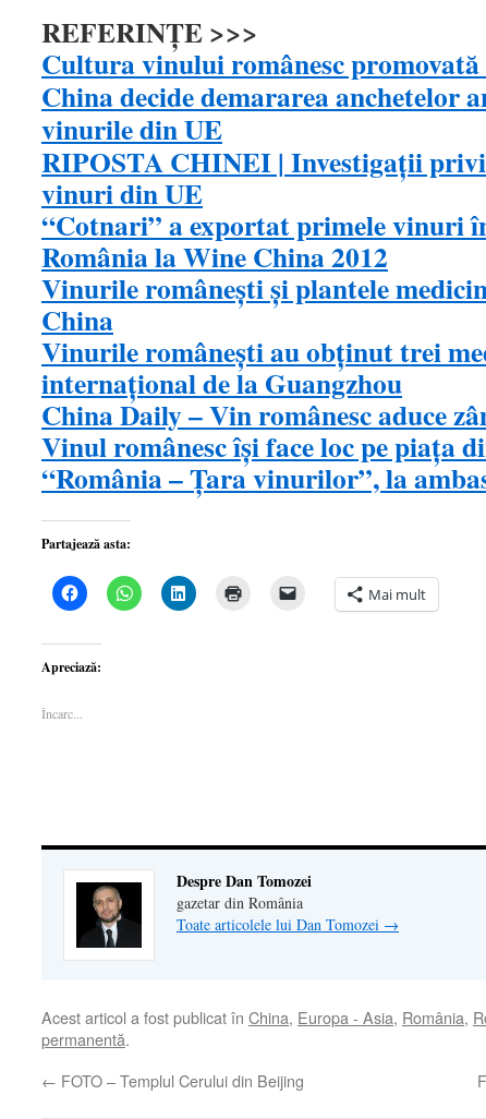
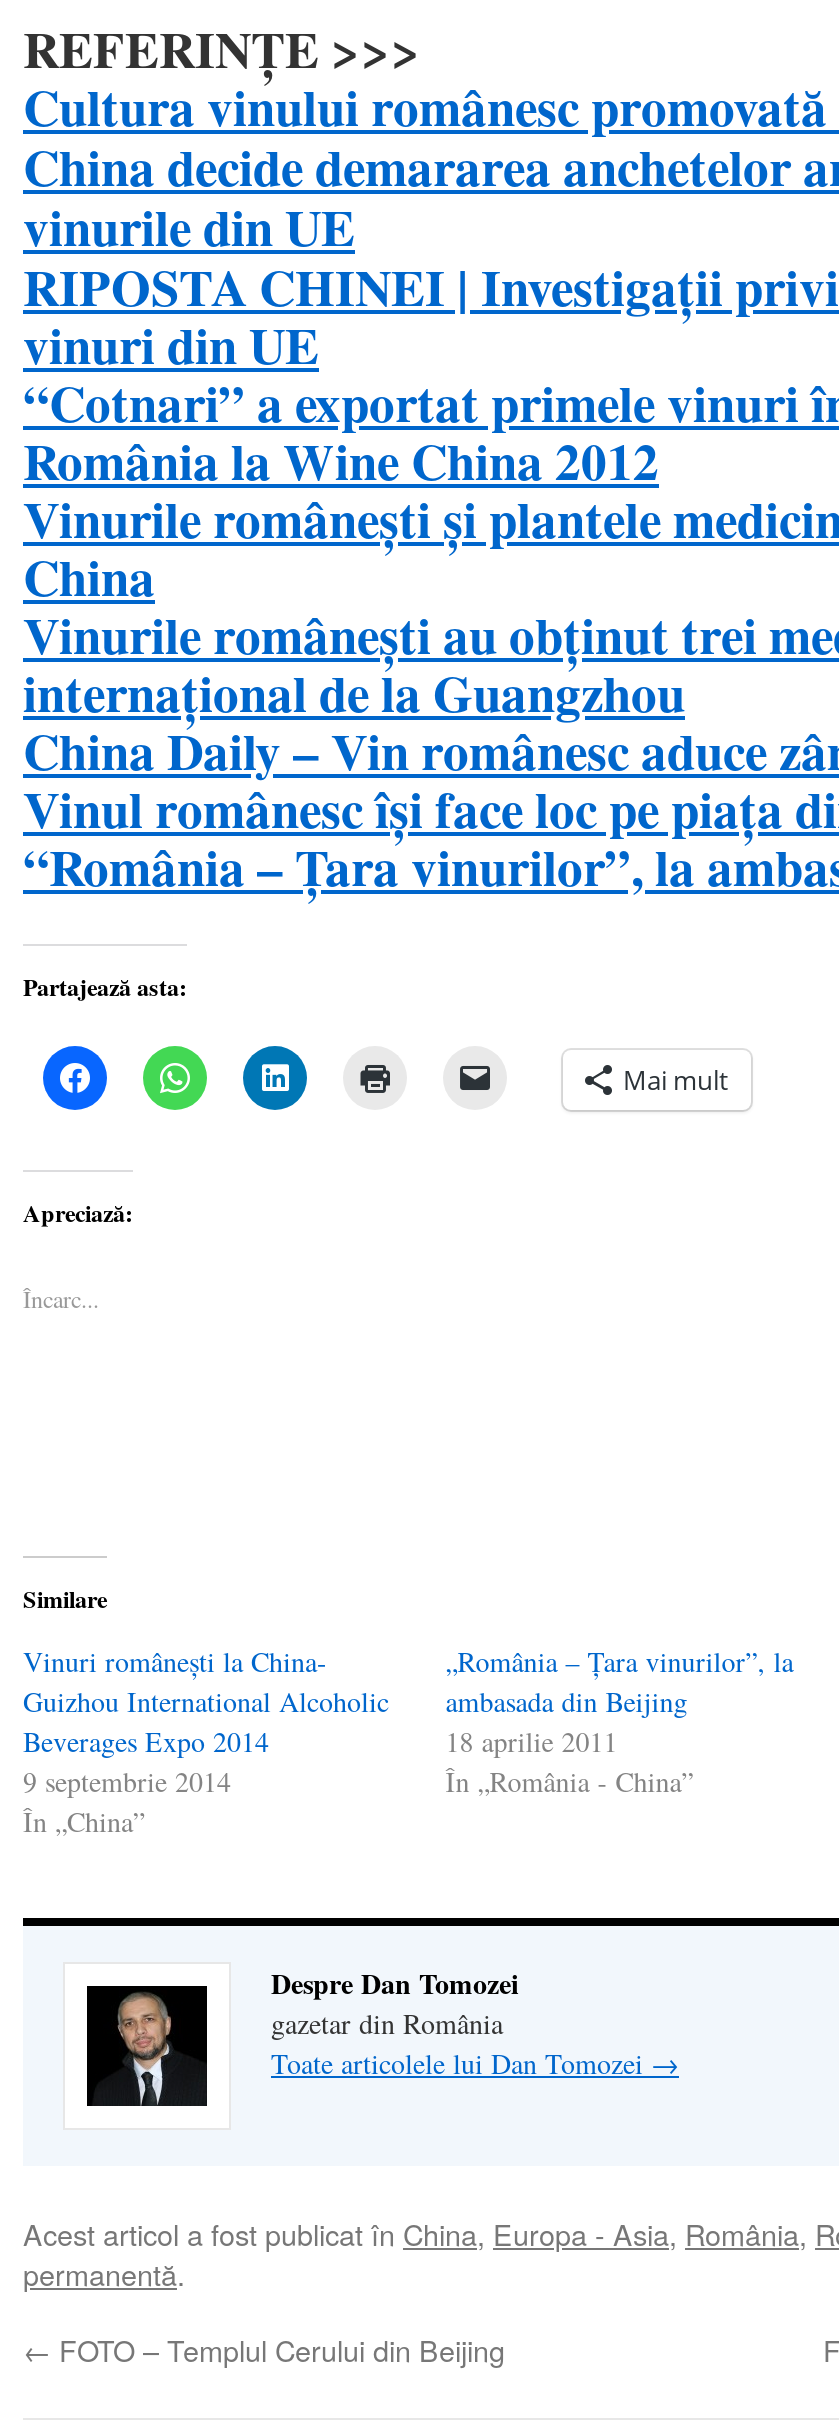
none -> [23,1582,389,1840] Similare | Vinuri românești la China- | Guizhou International Alcoholic | Beverages Expo 2014 | 9 septembrie 2014 | În „China”
none -> [445,1642,793,1800] „România – Ţara vinurilor”, la | ambasada din Beijing | 18 aprilie 2011 | În „România - China”

